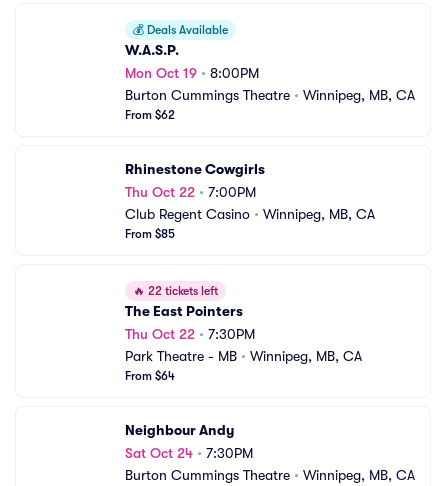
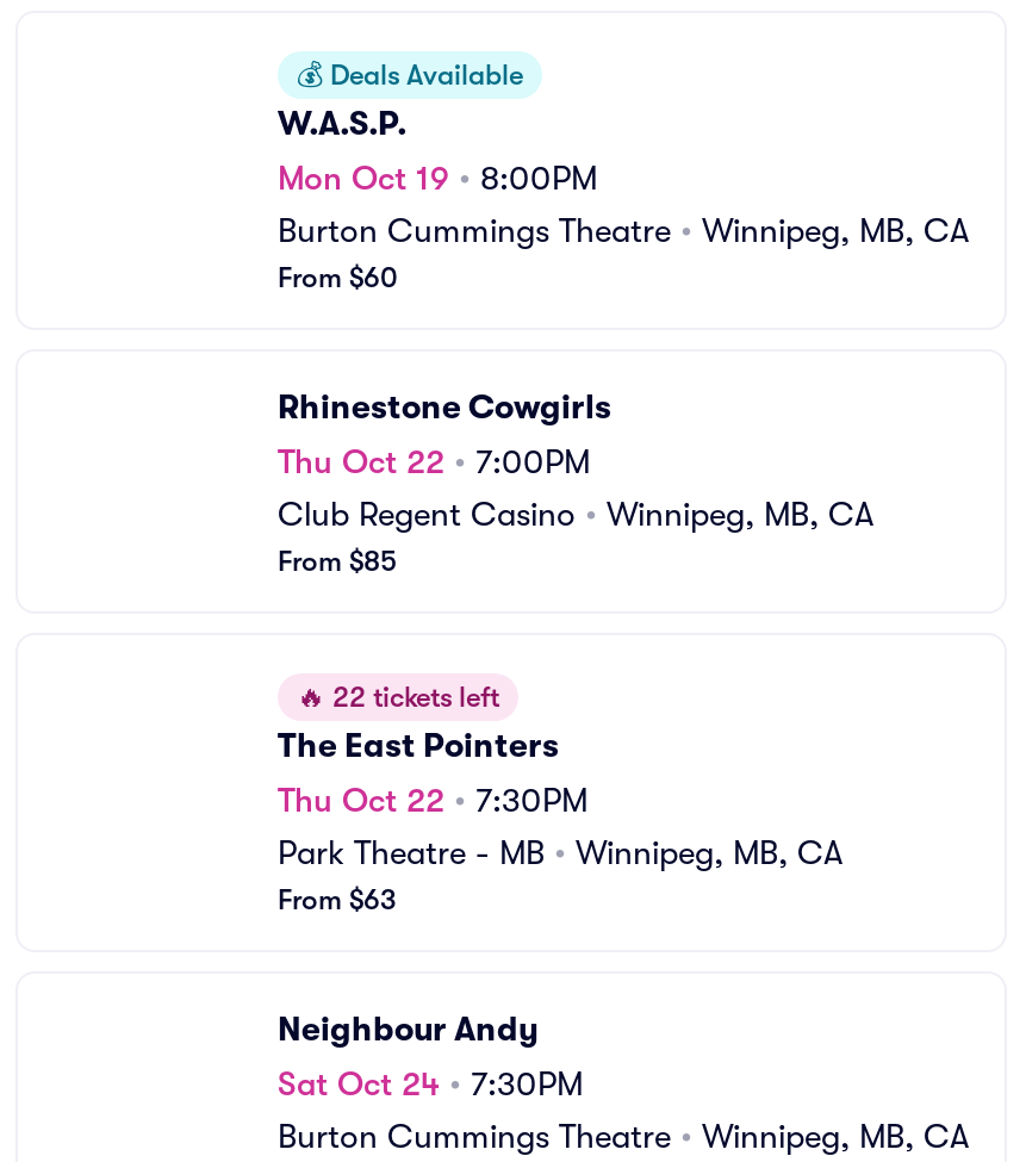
[125,108,175,122] From $62 -> [278,261,397,294] From $60
[125,369,175,383] From $64 -> [278,883,397,916] From $63

